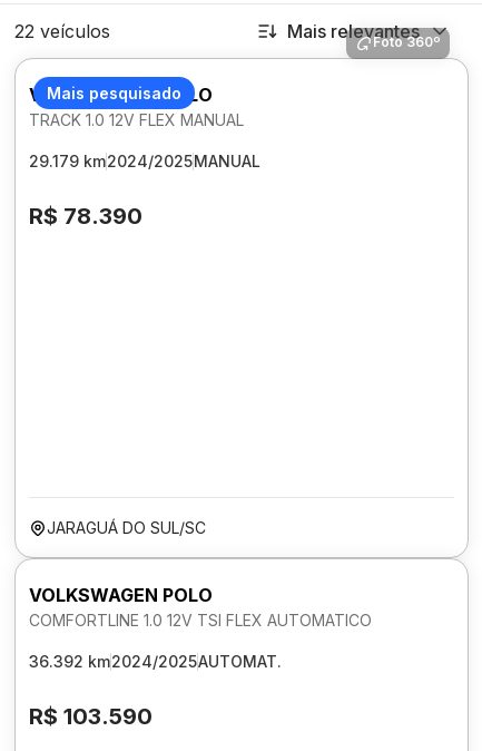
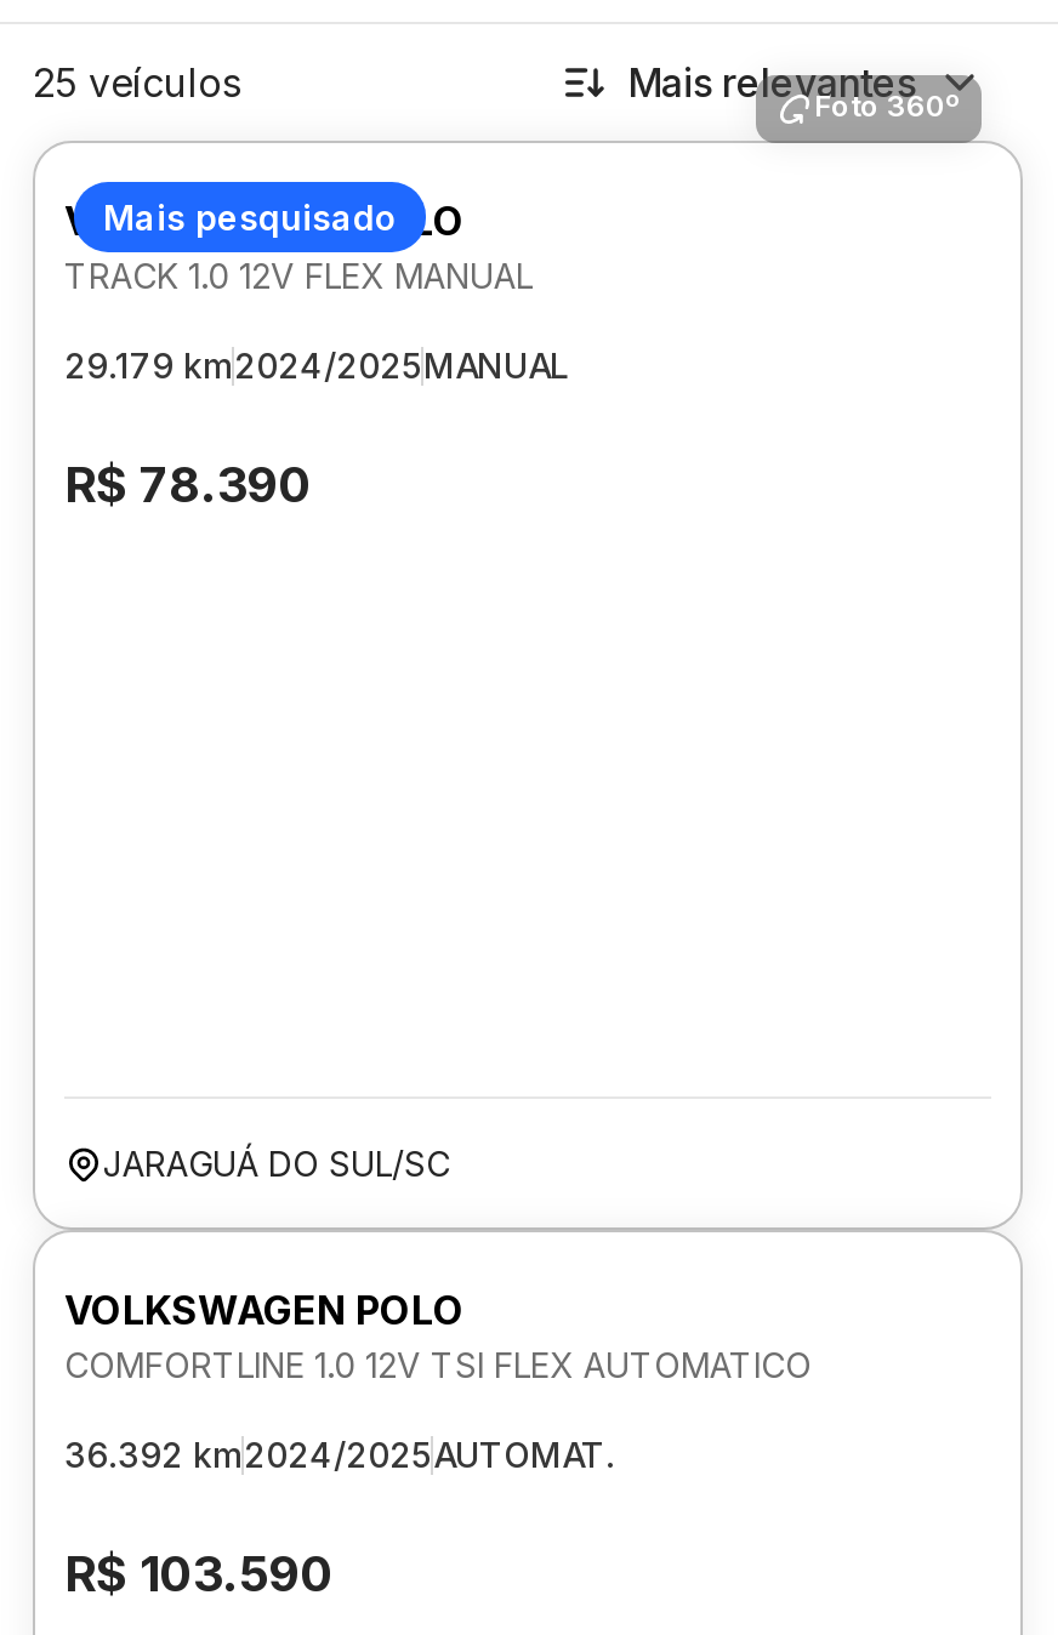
[14,20,110,42] 22 veículos -> [33,58,241,107] 25 veículos

